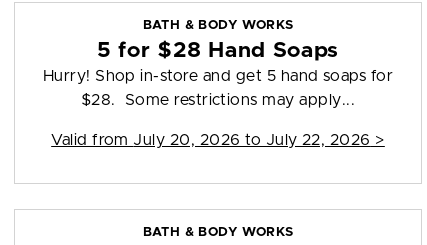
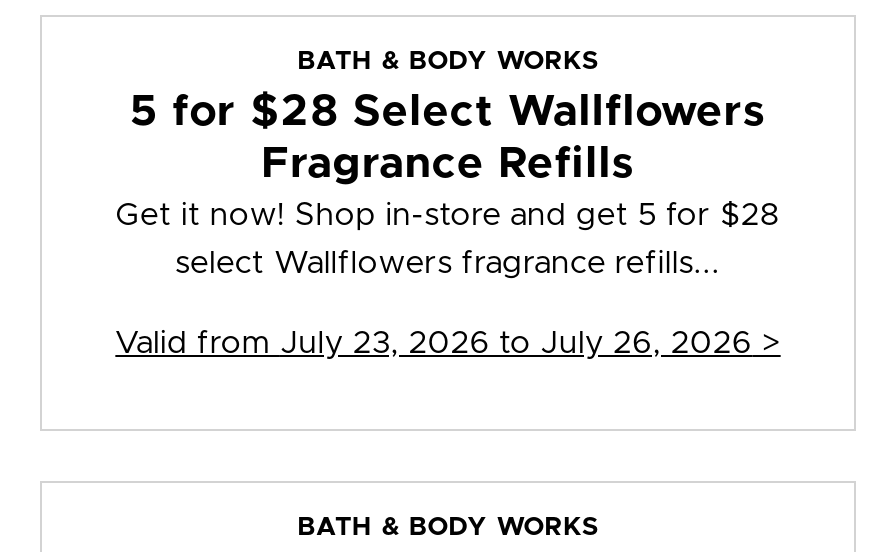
[43,40,393,84] 5 for $28 Hand Soaps | Hurry! Shop in-store and get 5 hand soaps for -> [115,91,781,231] 5 for $28 Select Wallflowers | Fragrance Refills | Get it now! Shop in-store and get 5 for $28
[81,92,355,108] $28. Some restrictions may apply... -> [175,247,721,279] select Wallflowers fragrance refills...
[51,132,385,148] Valid from July 20, 2026 to July 22, 2026 > -> [115,327,781,359] Valid from July 23, 2026 to July 26, 2026 >

